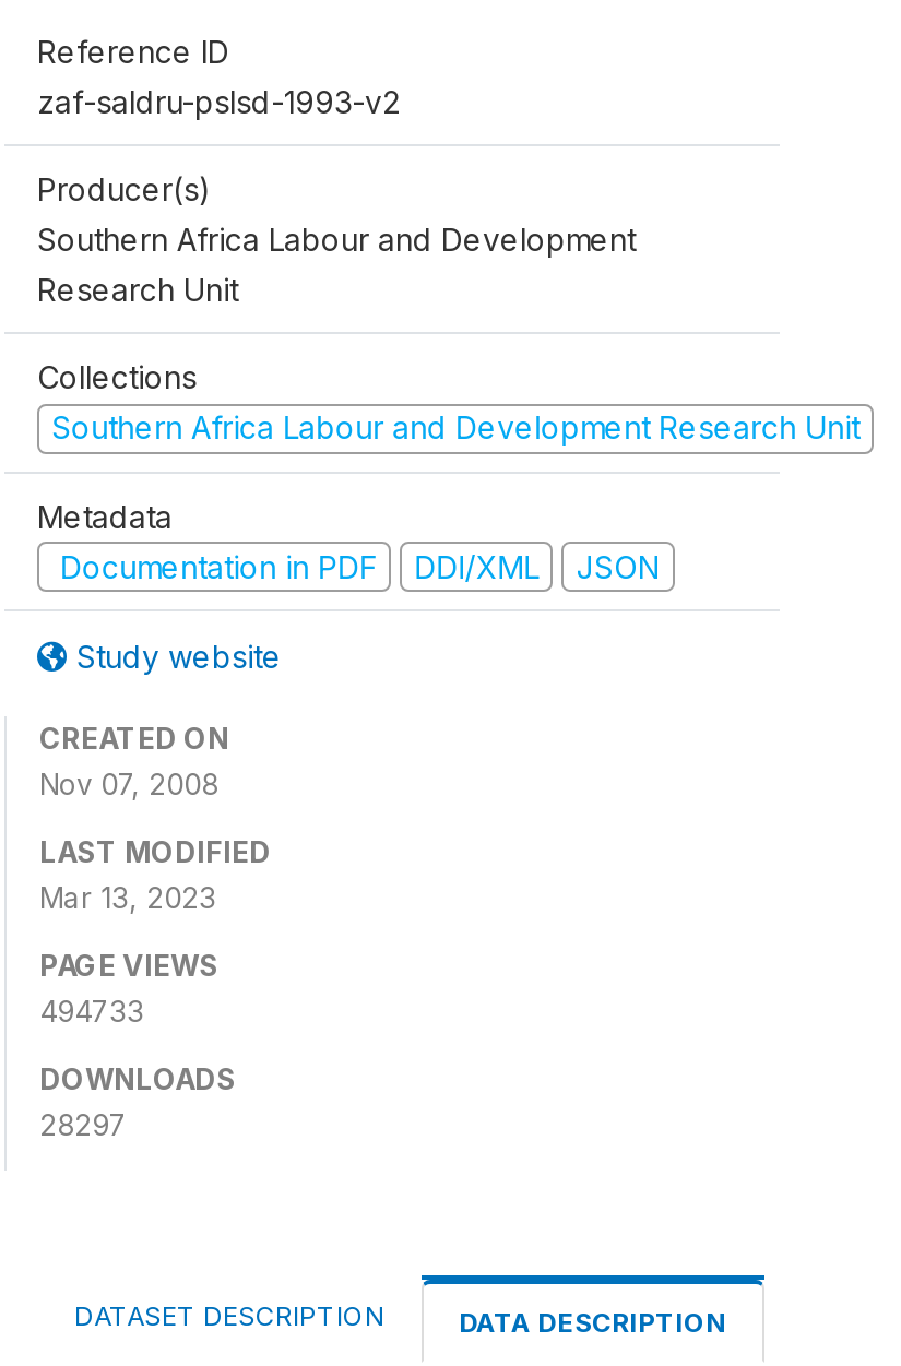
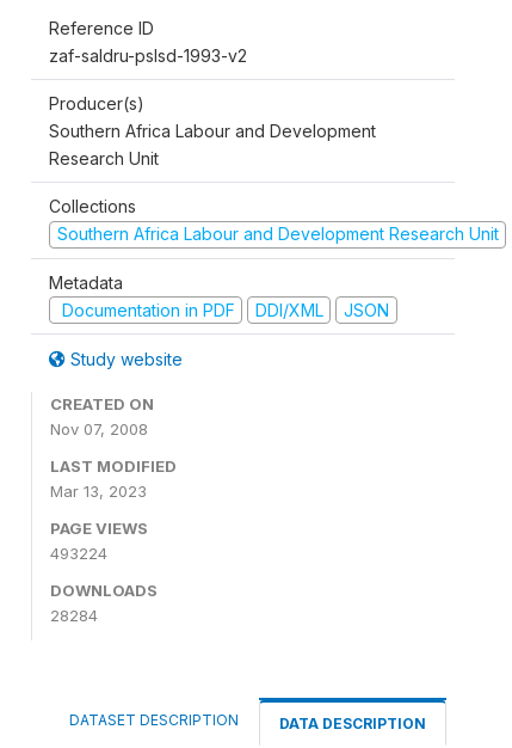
[39,994,144,1029] 494733 -> [50,544,107,563] 493224
[39,1107,127,1142] 28297 -> [50,606,98,625] 28284

